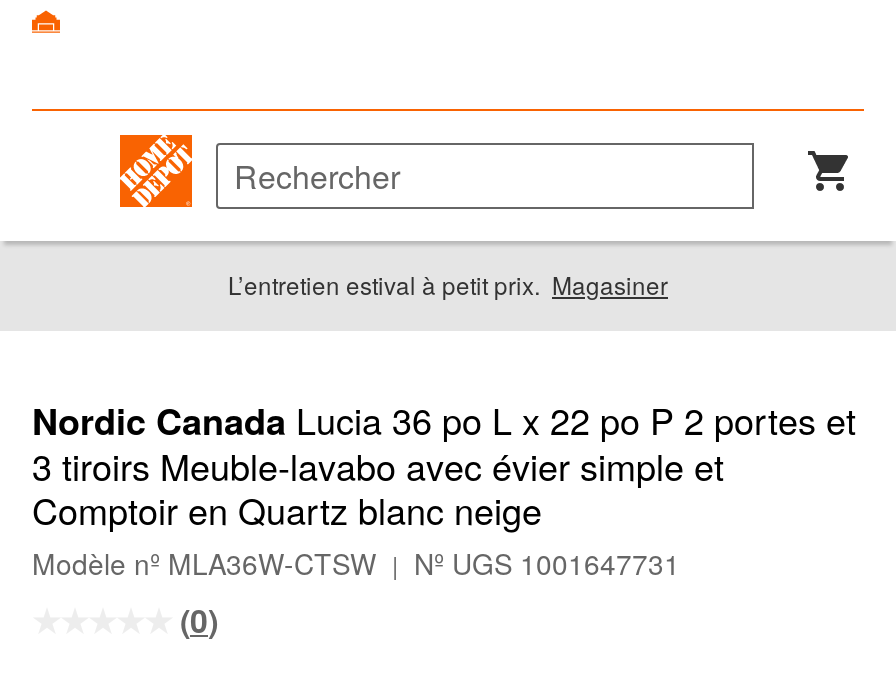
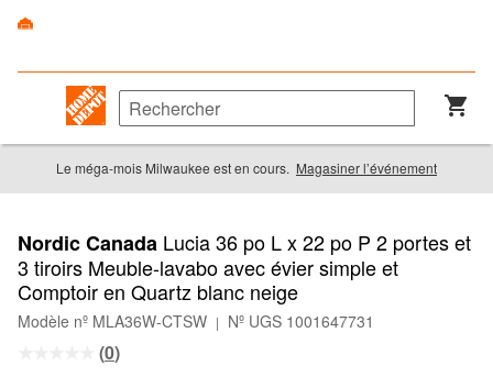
[228,268,668,302] L’entretien estival à petit prix. Magasiner -> [56,159,437,178] Le méga-mois Milwaukee est en cours. Magasiner l’événement

